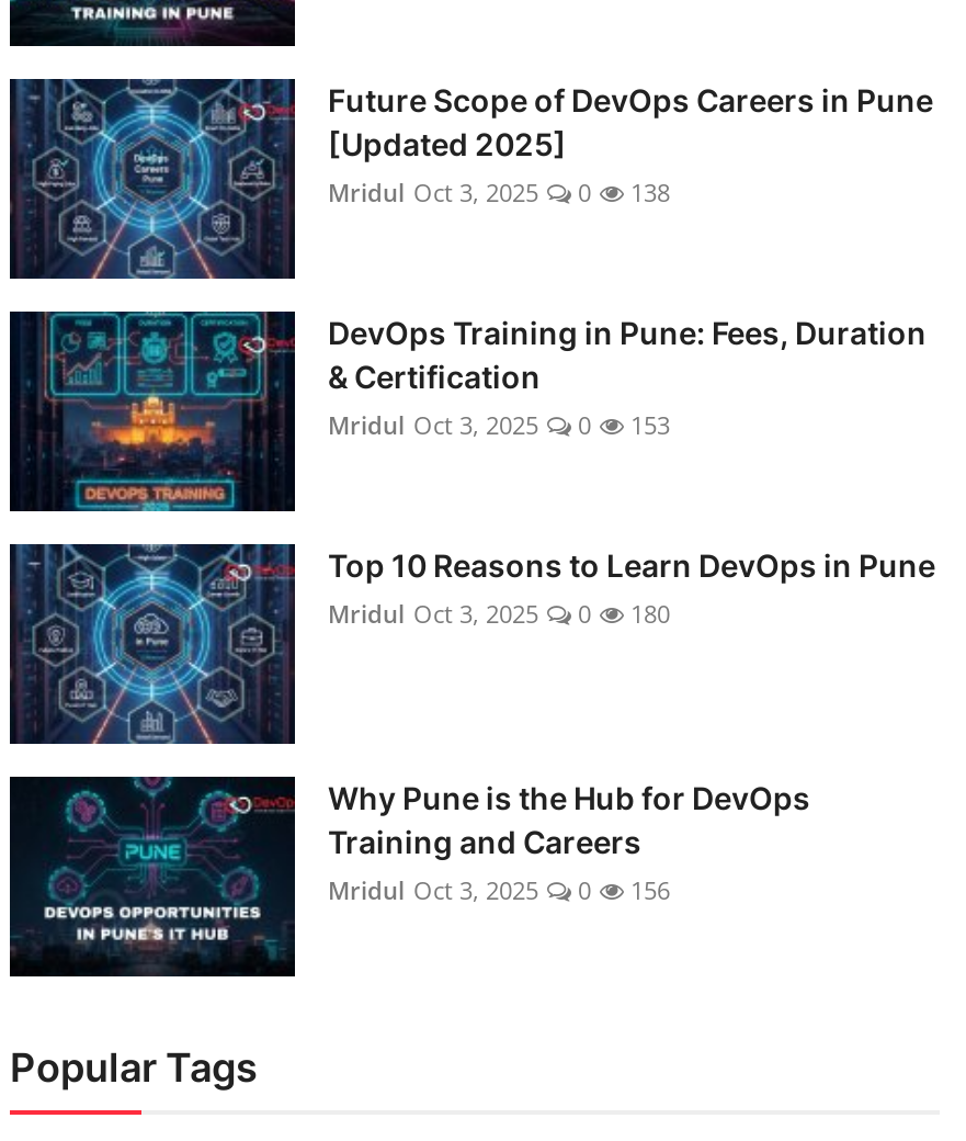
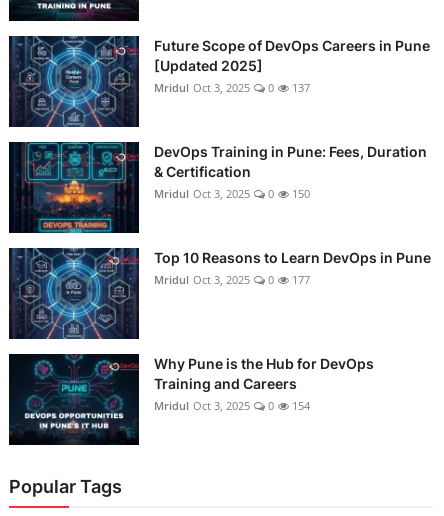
[328,177,670,210] Mridul Oct 3, 2025 0 138 -> [154,80,310,95] Mridul Oct 3, 2025 0 137
[328,409,670,442] Mridul Oct 3, 2025 0 153 -> [154,186,310,201] Mridul Oct 3, 2025 0 150
[328,598,670,631] Mridul Oct 3, 2025 0 180 -> [154,272,310,287] Mridul Oct 3, 2025 0 177
[328,874,670,907] Mridul Oct 3, 2025 0 156 -> [154,398,310,413] Mridul Oct 3, 2025 0 154

